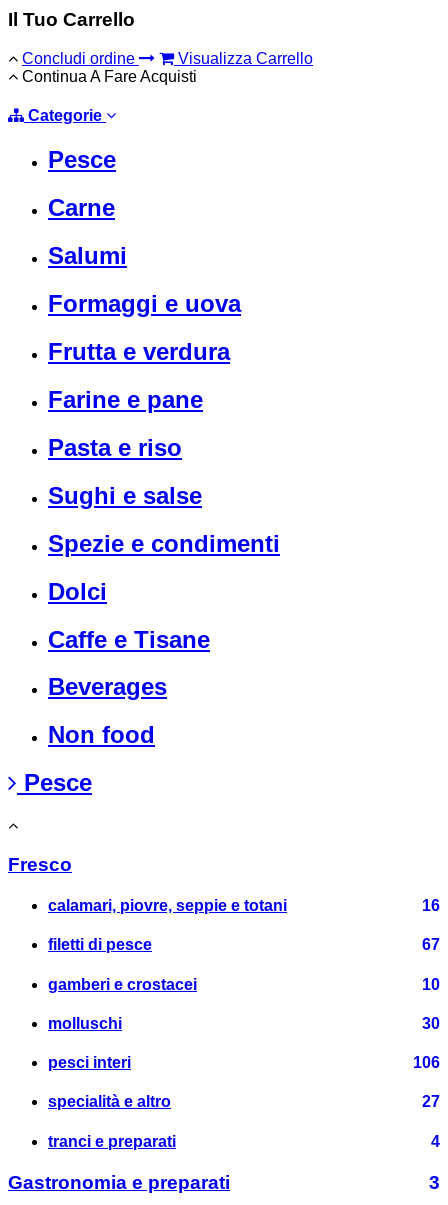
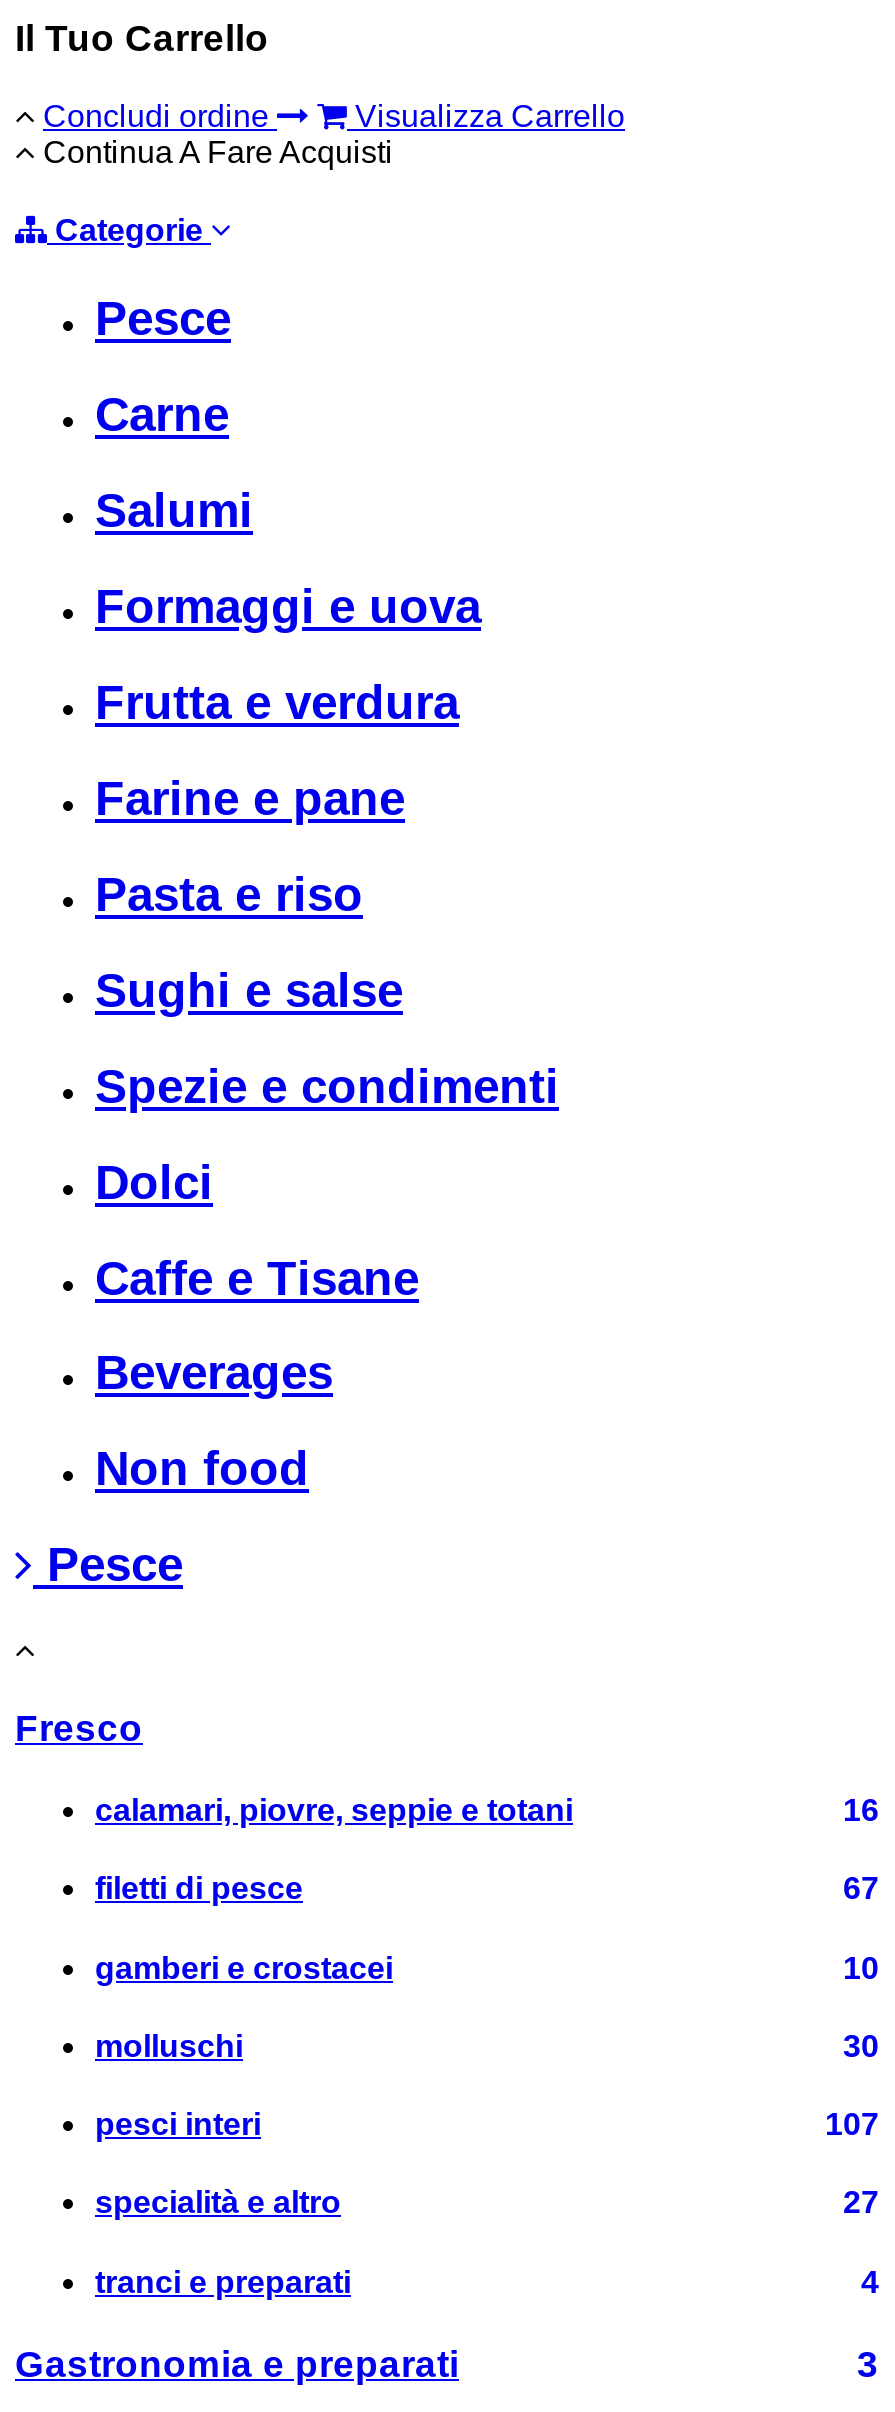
[413,1054,440,1071] 106 -> [825,2107,879,2141] 107

